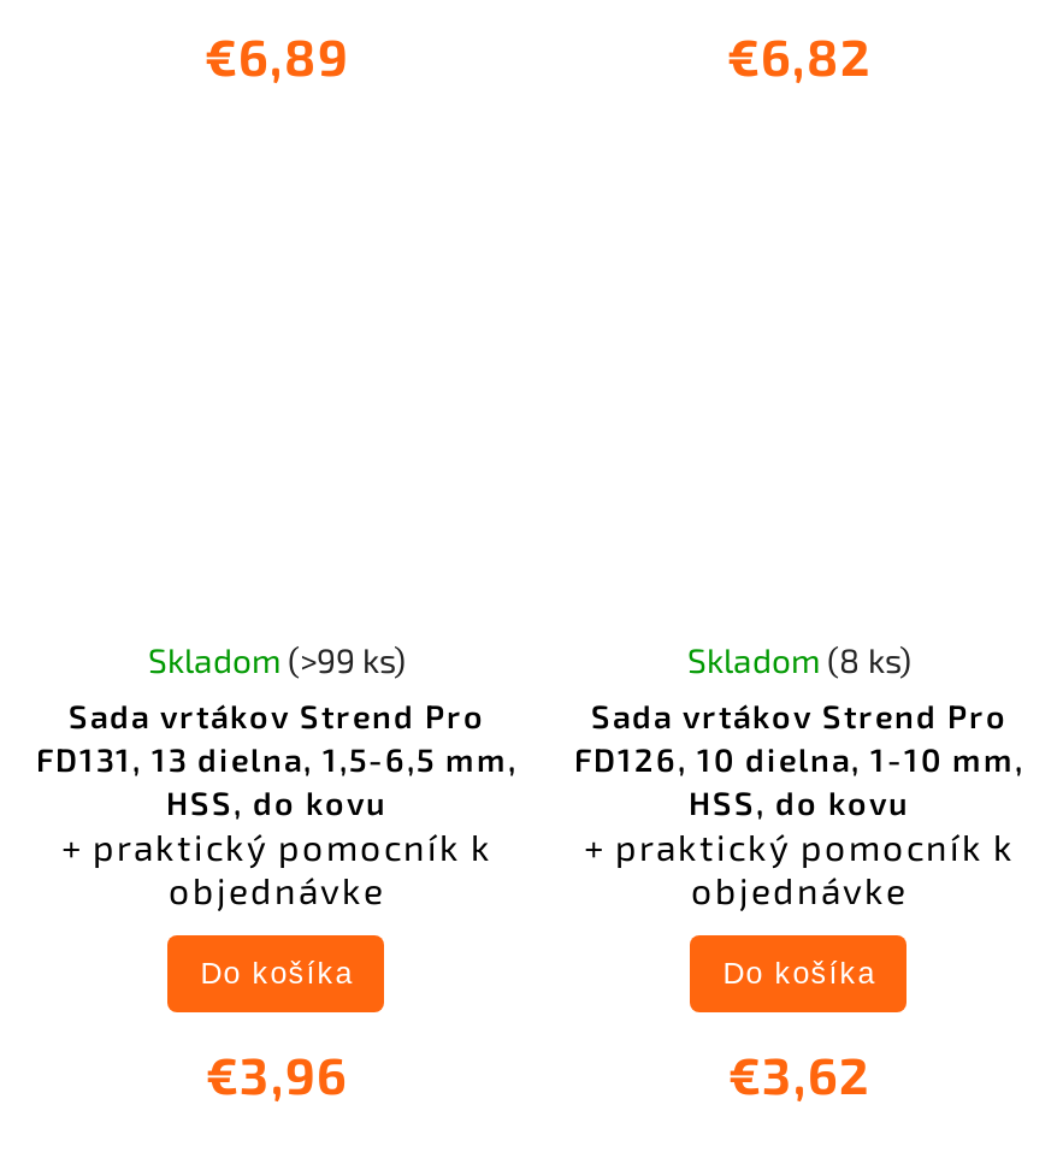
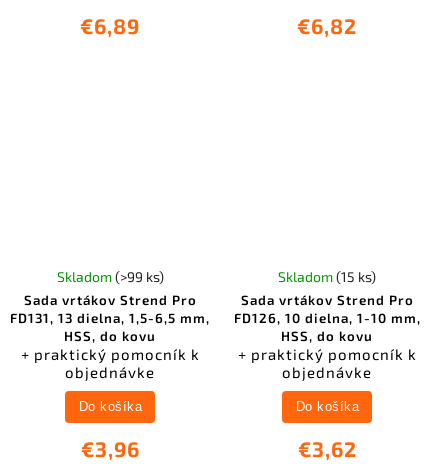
[687,640,911,681] Skladom (8 ks) -> [278,268,376,285] Skladom (15 ks)

